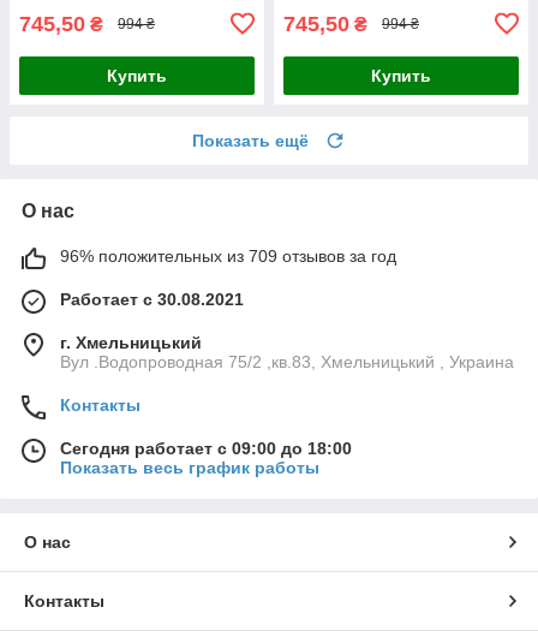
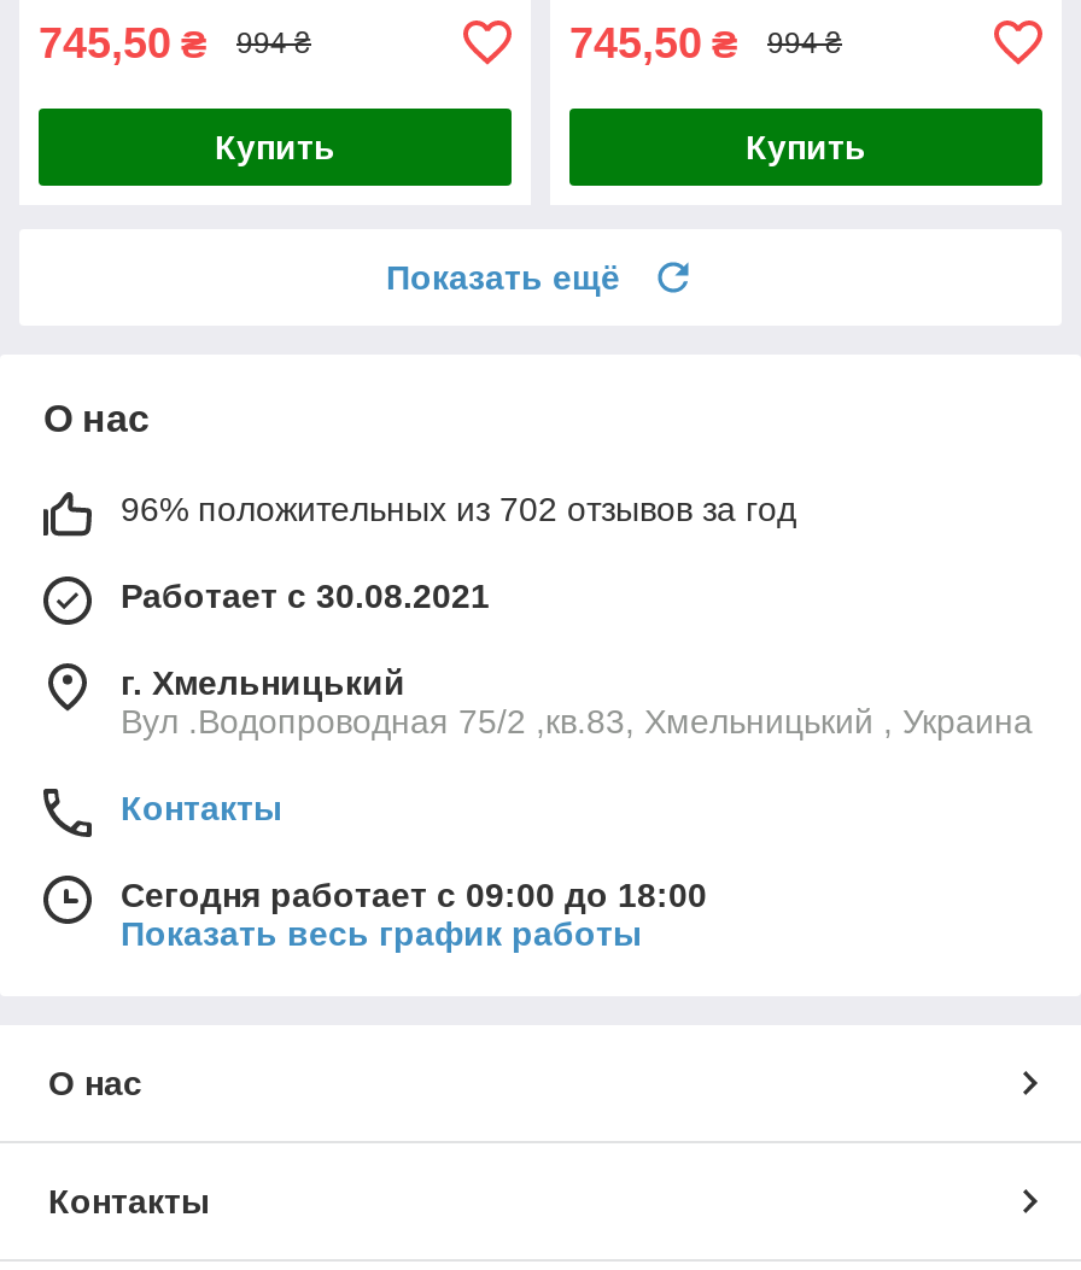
[60,246,396,265] 96% положительных из 709 отзывов за год -> [121,489,796,528] 96% положительных из 702 отзывов за год

